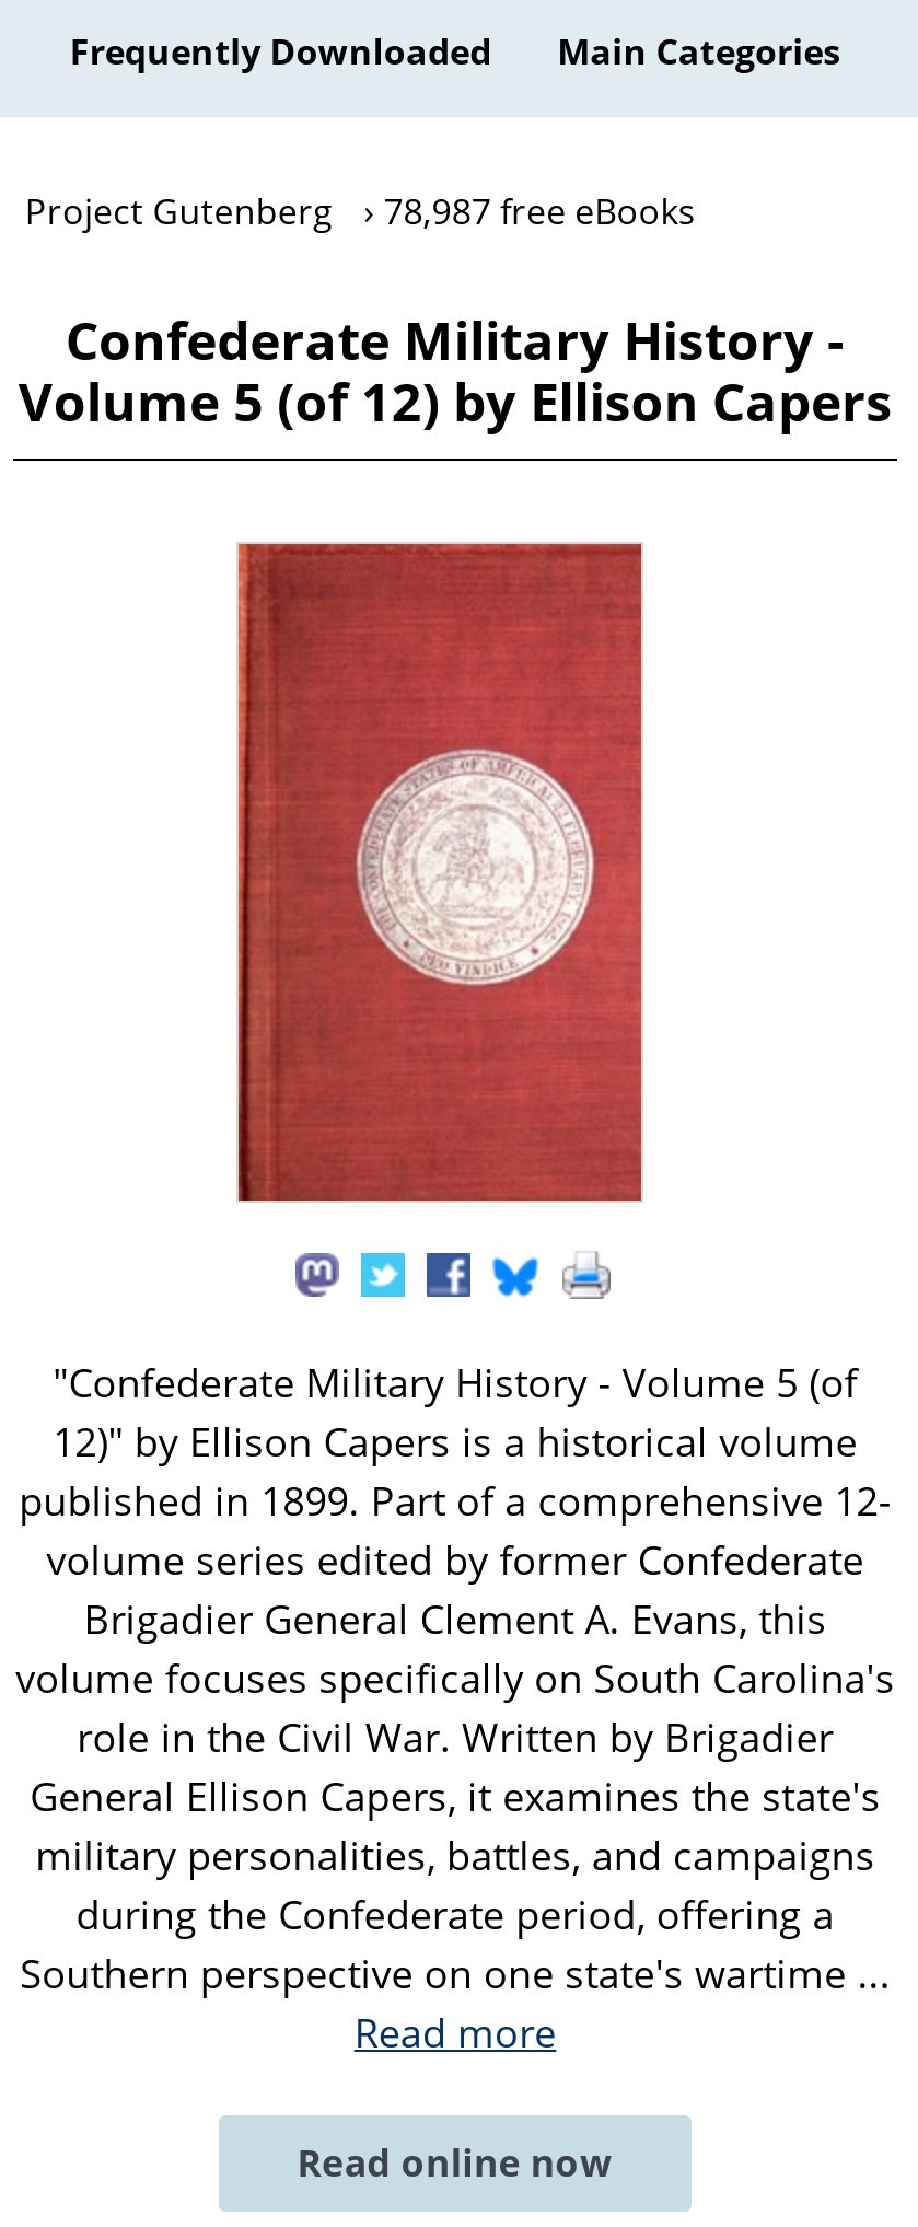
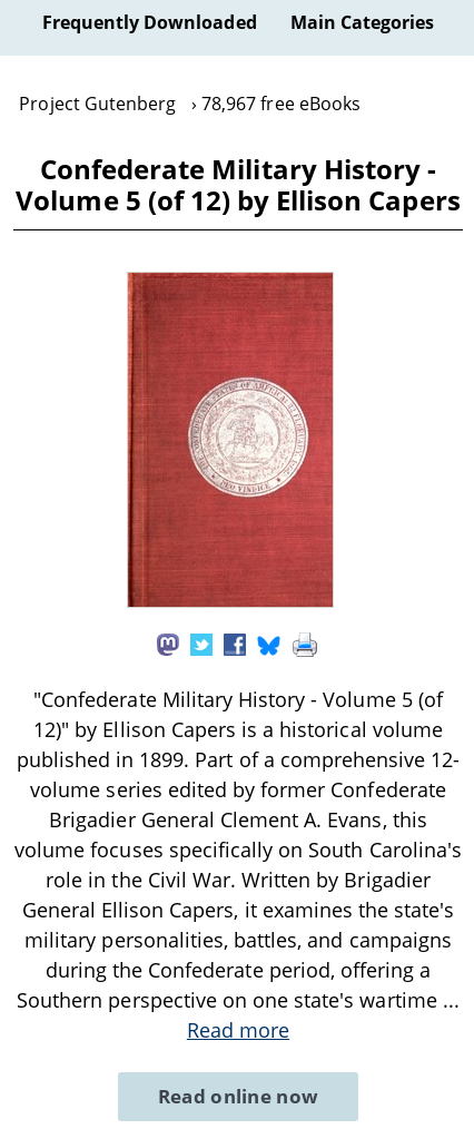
[25,187,696,235] Project Gutenberg 78,987 free eBooks -> [19,91,360,116] Project Gutenberg 78,967 free eBooks

